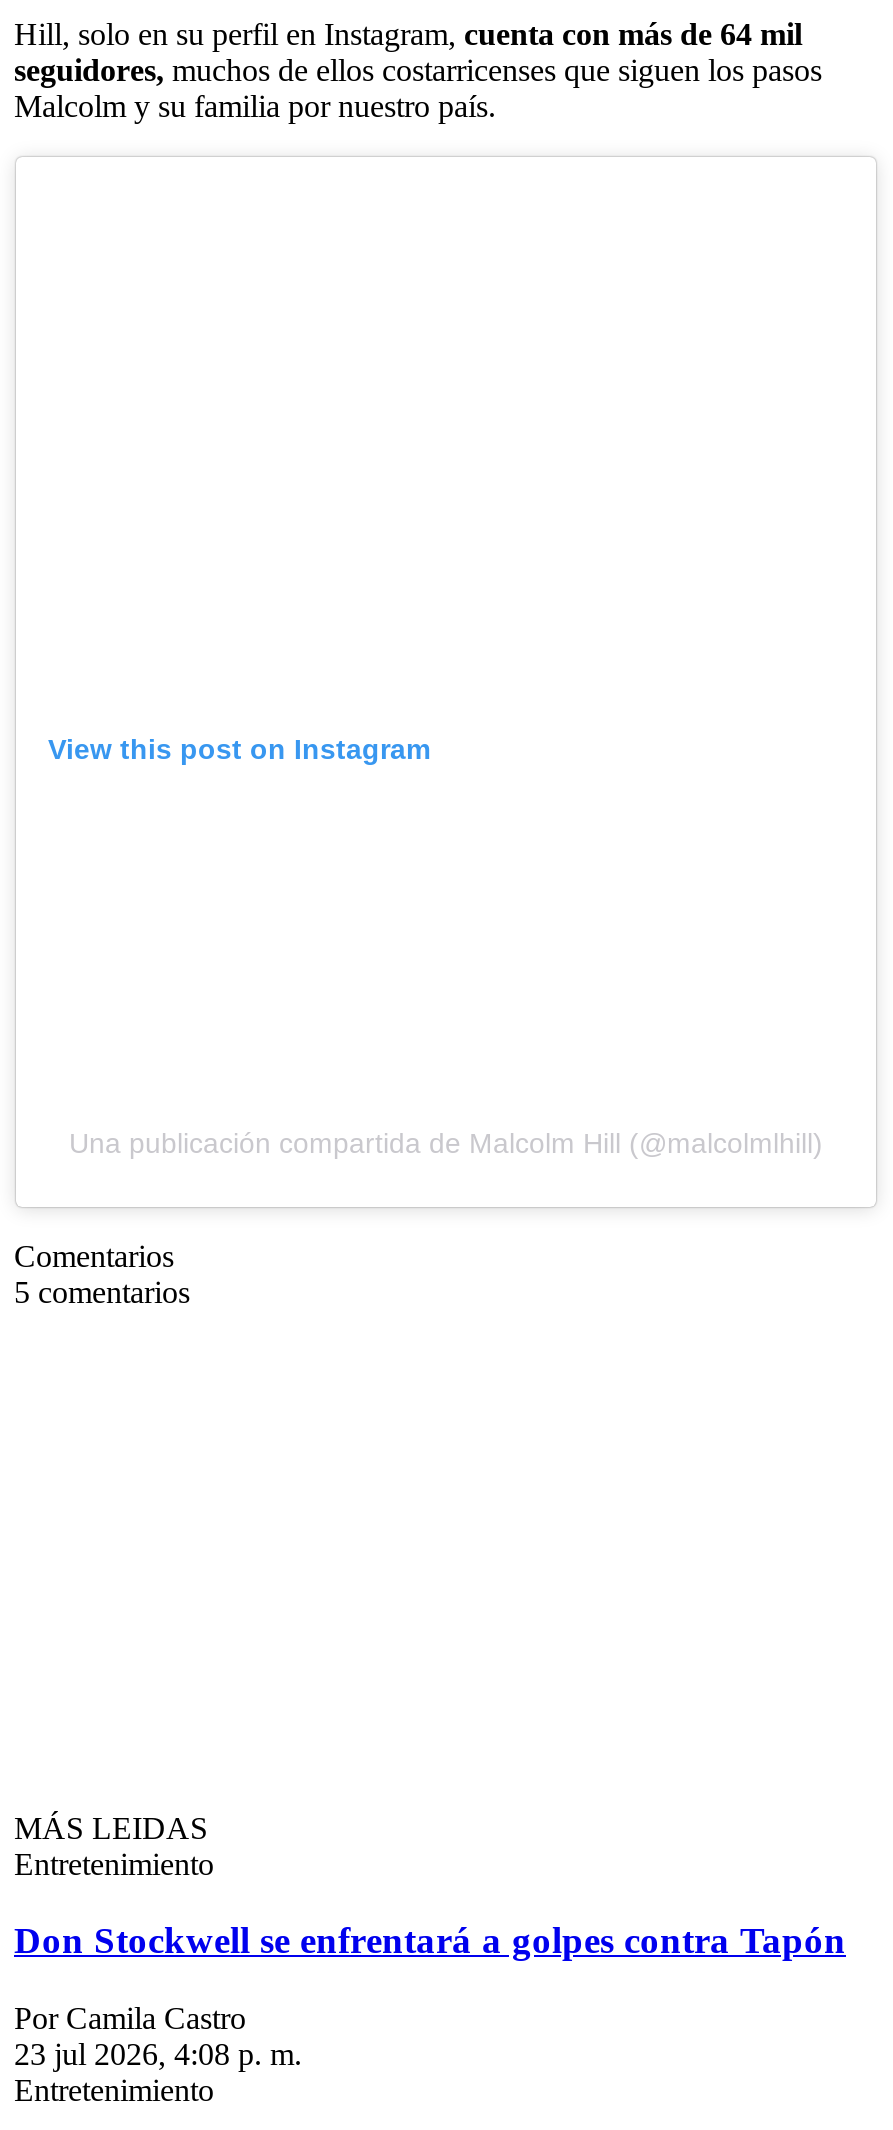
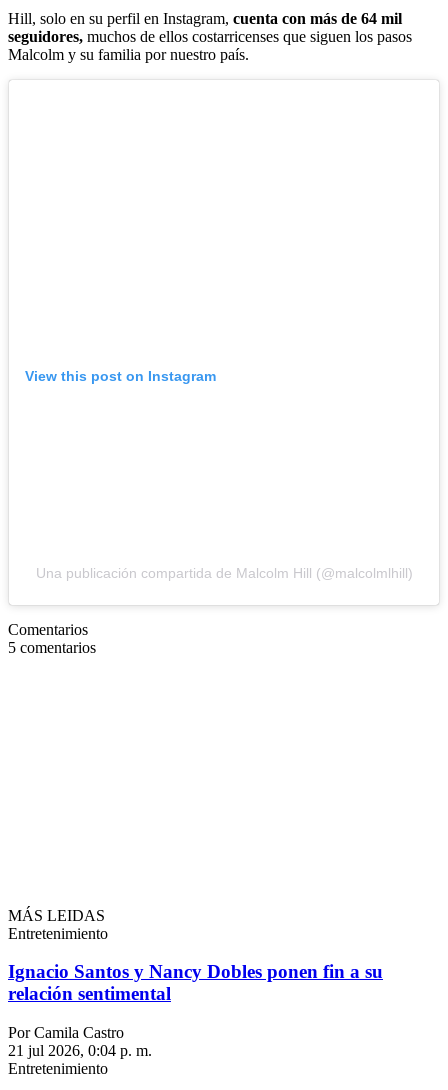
[14,1919,846,1961] Don Stockwell se enfrentará a golpes contra Tapón -> [8,961,383,1004] Ignacio Santos y Nancy Dobles ponen fin a su | relación sentimental
[14,2037,302,2071] 23 jul 2026, 4:08 p. m. -> [8,1042,152,1059] 21 jul 2026, 0:04 p. m.

